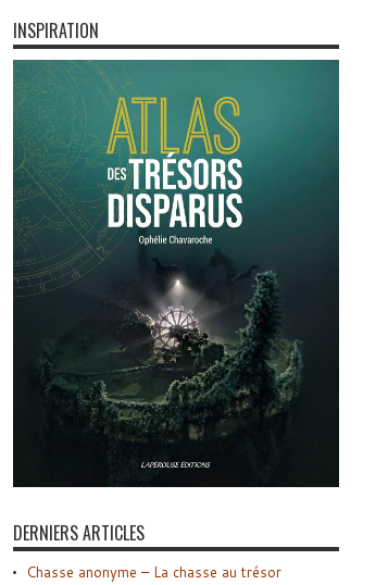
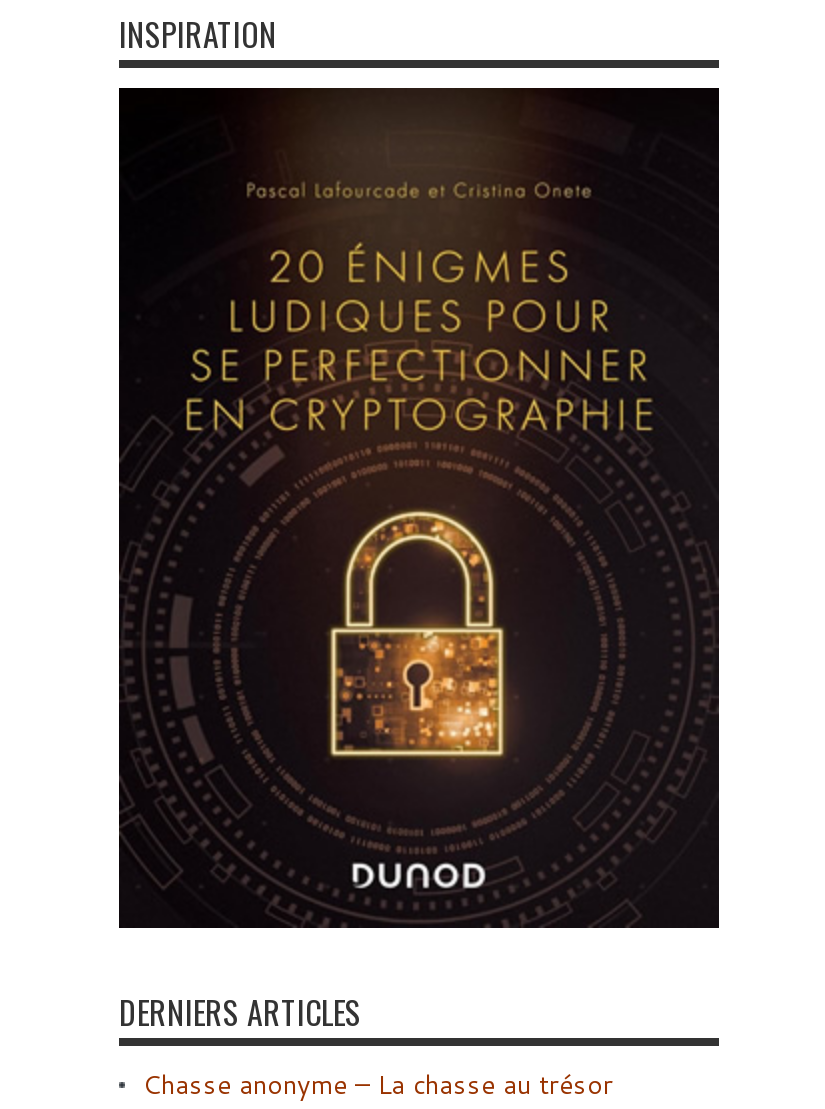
[12,60,339,438] [image] -> [117,87,719,929] [image]

